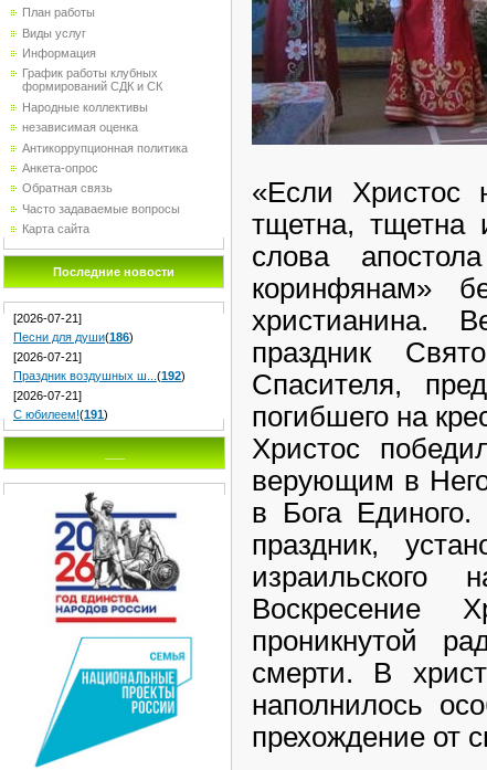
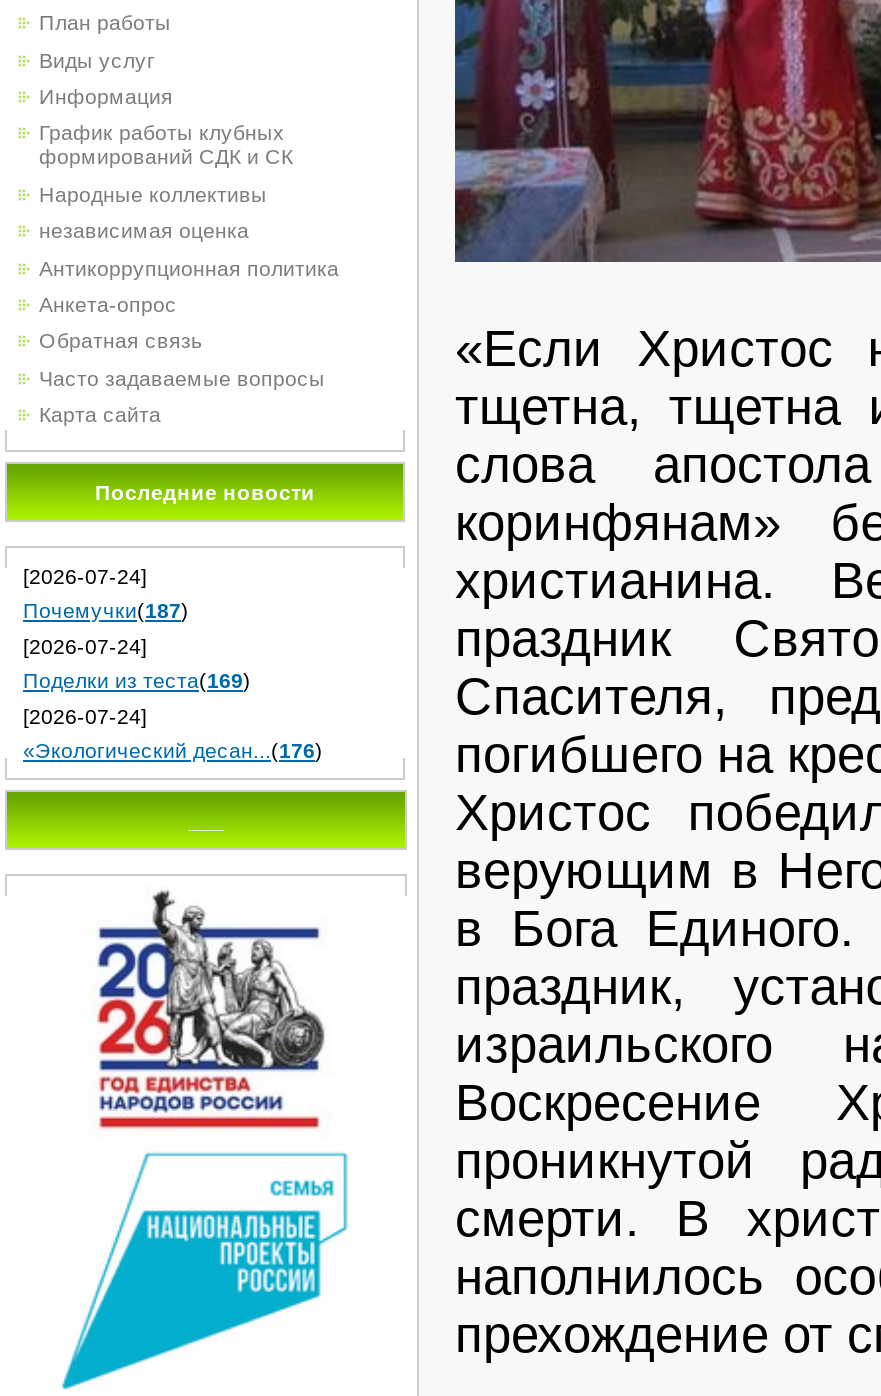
[13,312,134,344] [2026-07-21] | Песни для души(186) -> [23,564,189,622] [2026-07-24] | Почемучки(187)
[13,350,186,382] [2026-07-21] | Праздник воздушных ш...(192) -> [23,634,251,692] [2026-07-24] | Поделки из теста(169)
[13,389,108,421] [2026-07-21] | С юбилеем!(191) -> [23,704,323,762] [2026-07-24] | «Экологический десан...(176)

